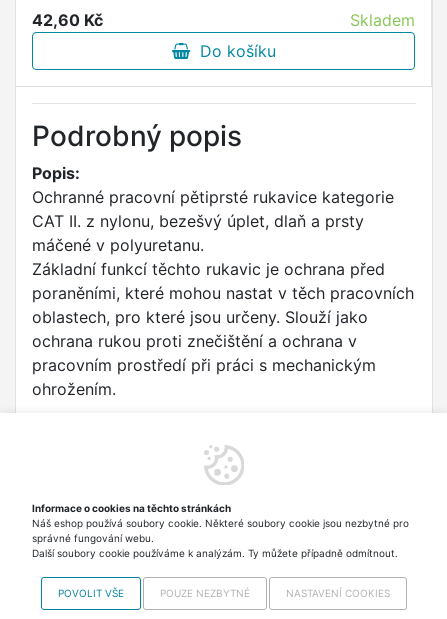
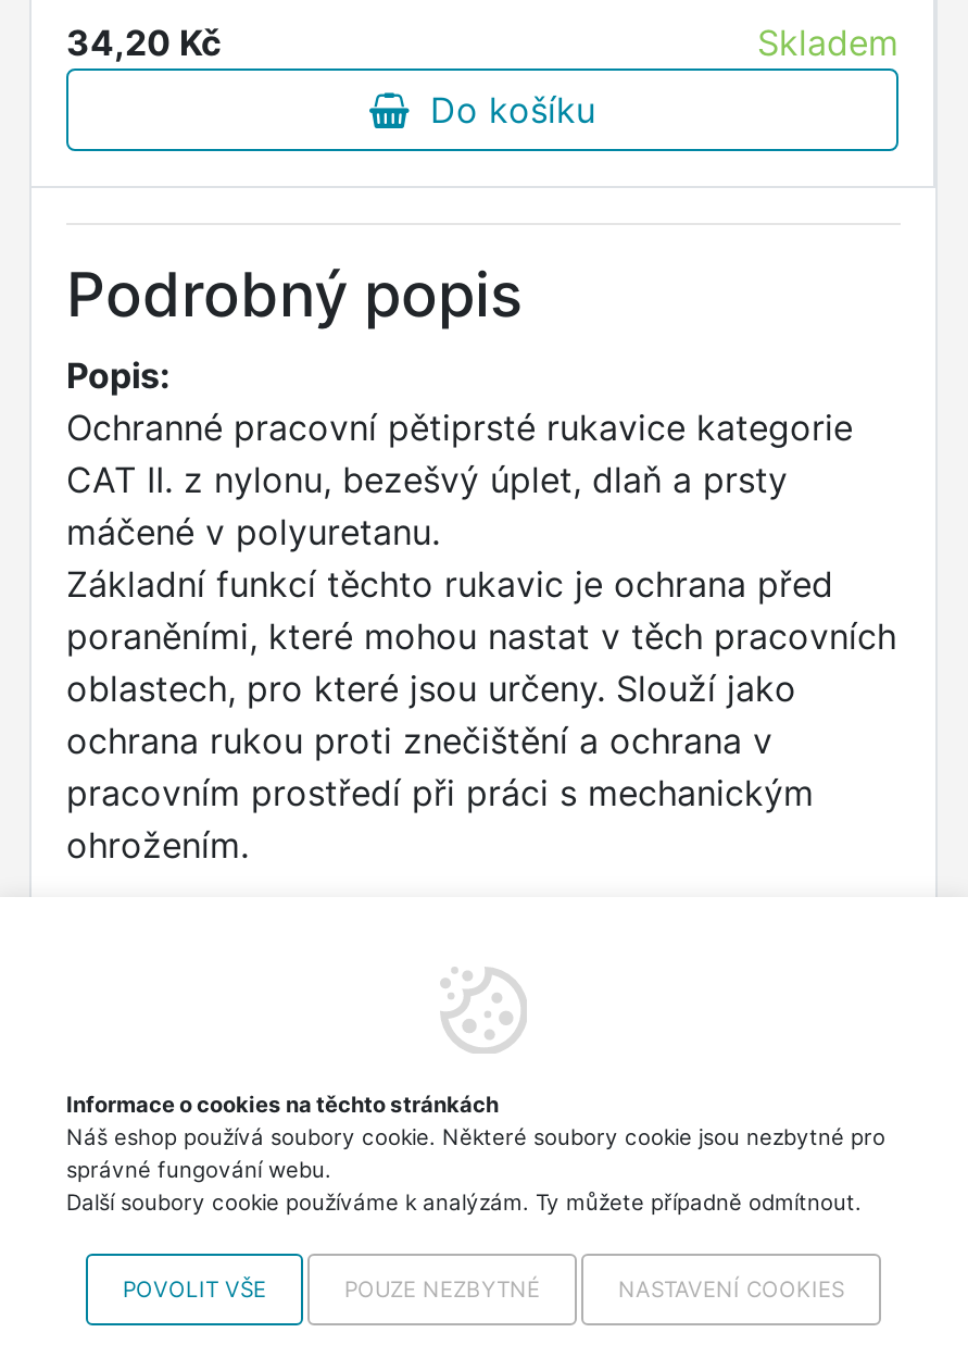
[32,10,103,30] 42,60 Kč -> [66,21,221,64] 34,20 Kč

